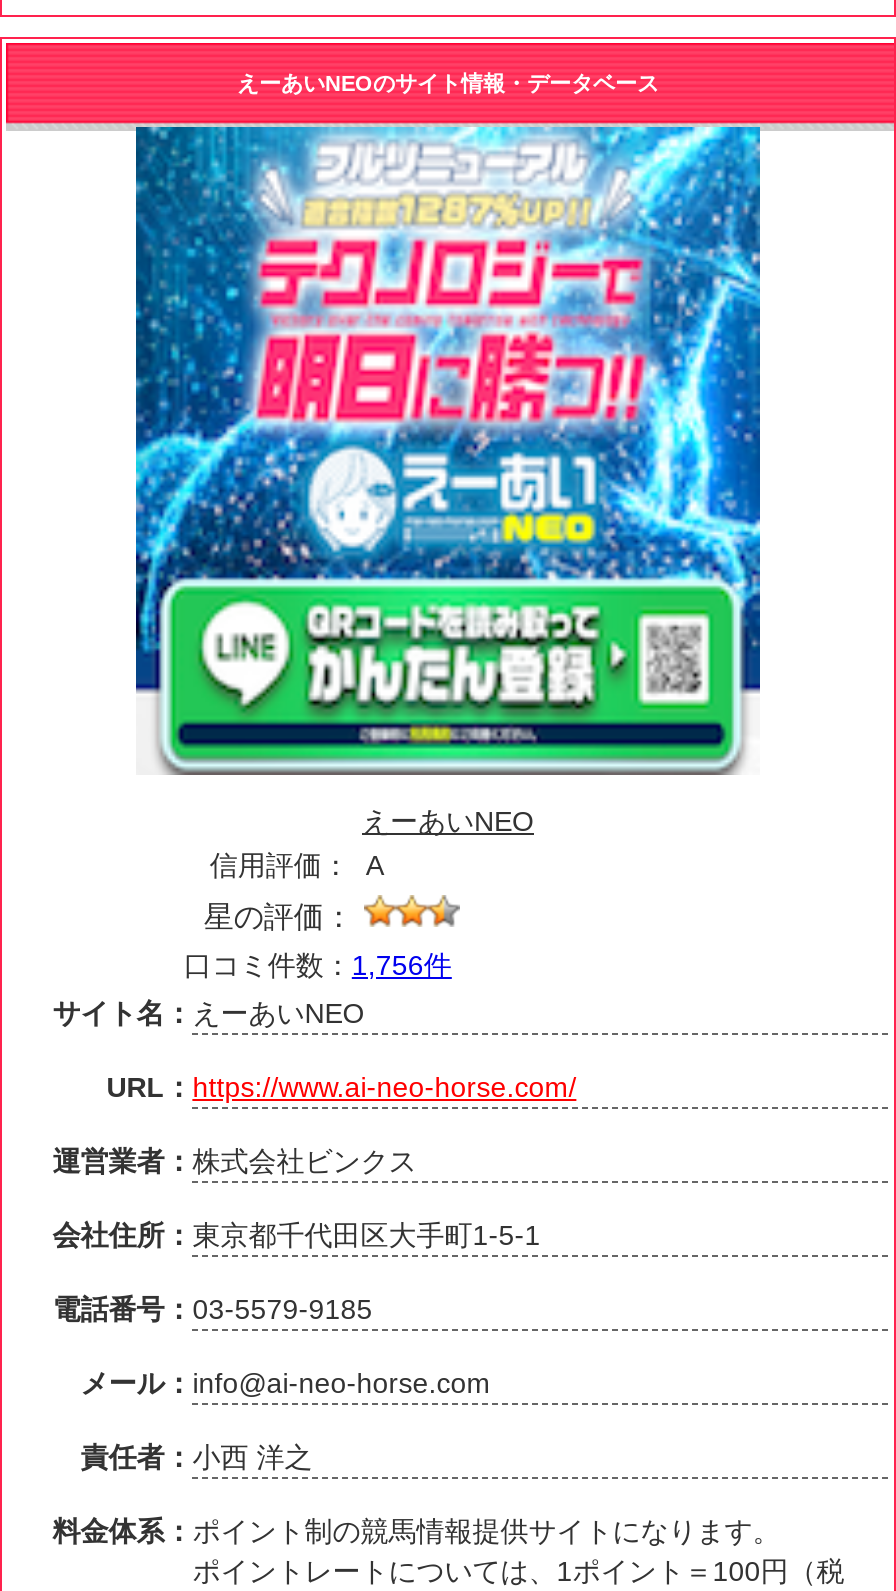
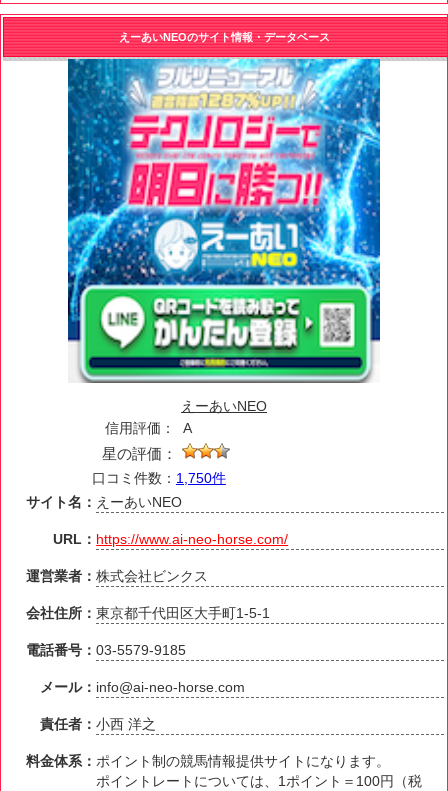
[184,949,452,981] 口コミ件数：1,756件 -> [92,470,226,486] 口コミ件数：1,750件

